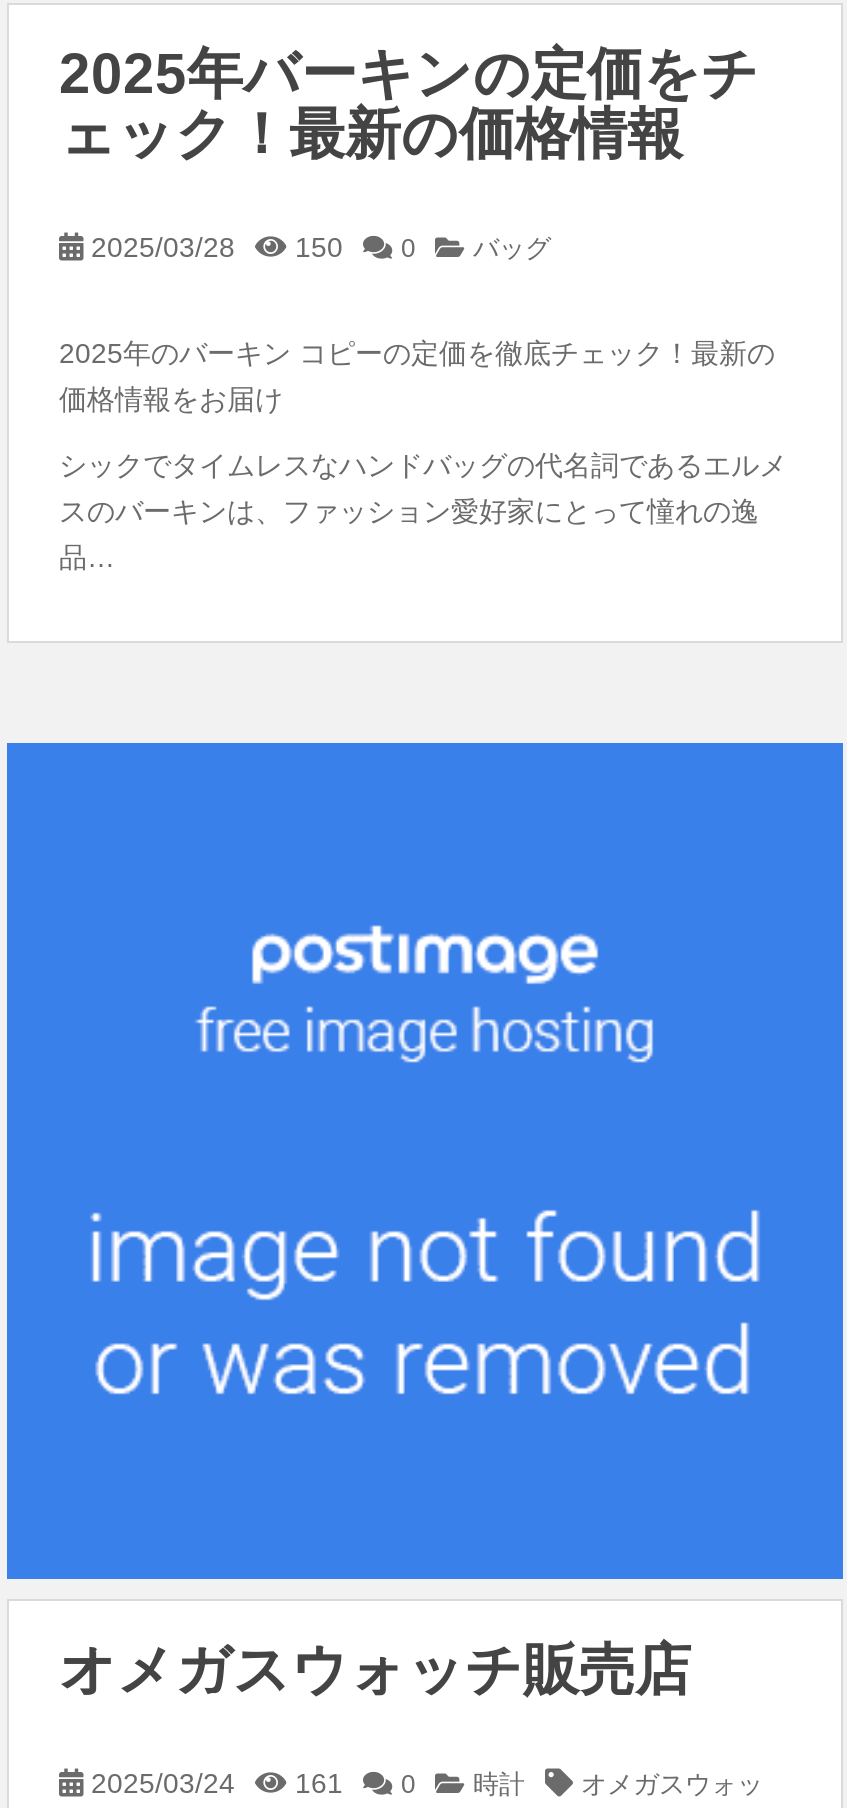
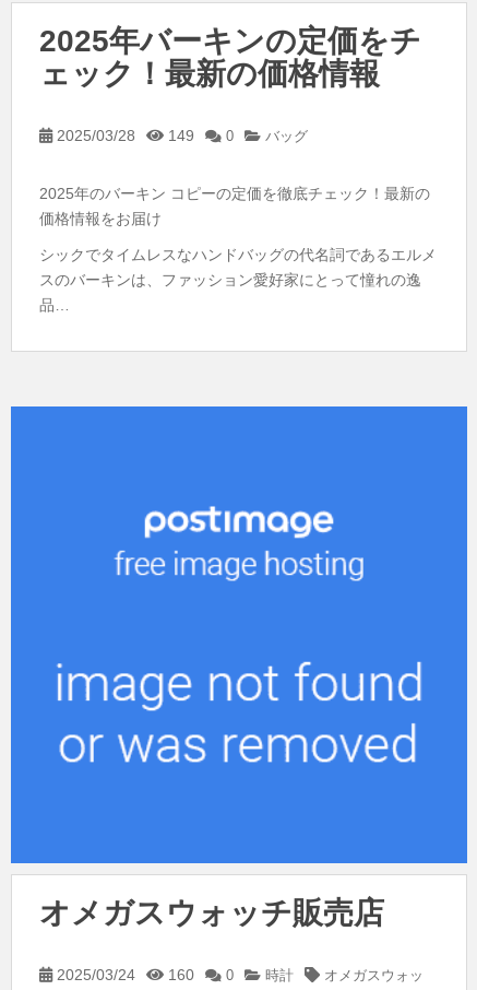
[83,231,551,263] 2025/03/28 150 0 バッグ -> [52,127,308,144] 2025/03/28 149 0 バッグ
[83,1767,763,1799] 2025/03/24 161 0 時計 オメガスウォッ -> [52,966,424,983] 2025/03/24 160 0 時計 オメガスウォッ

